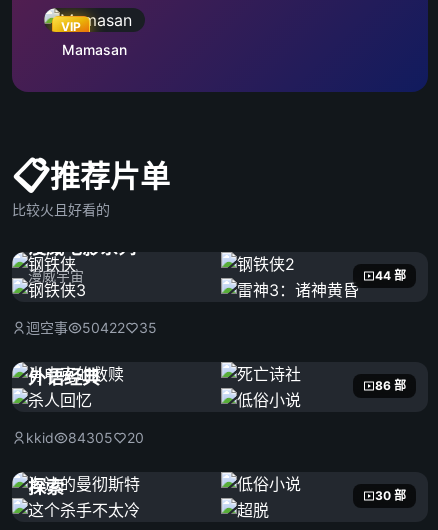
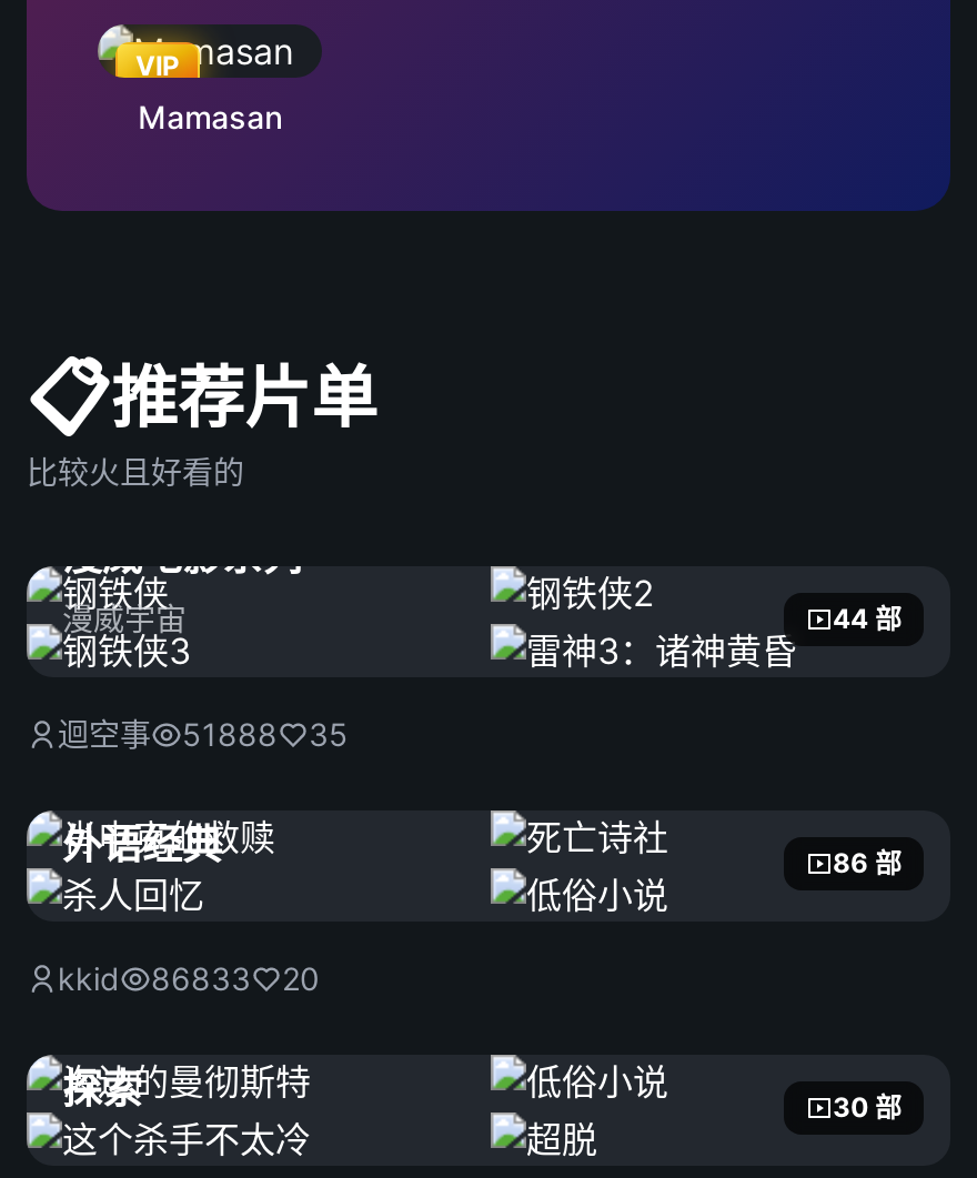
[26,319,157,336] 迴空事 50422 35 -> [58,715,349,753] 迴空事 51888 35
[26,429,144,446] kkid 84305 20 -> [58,959,320,997] kkid 86833 20

